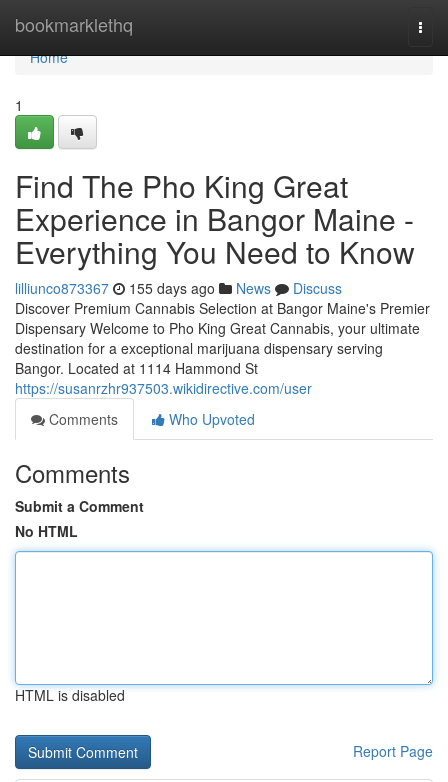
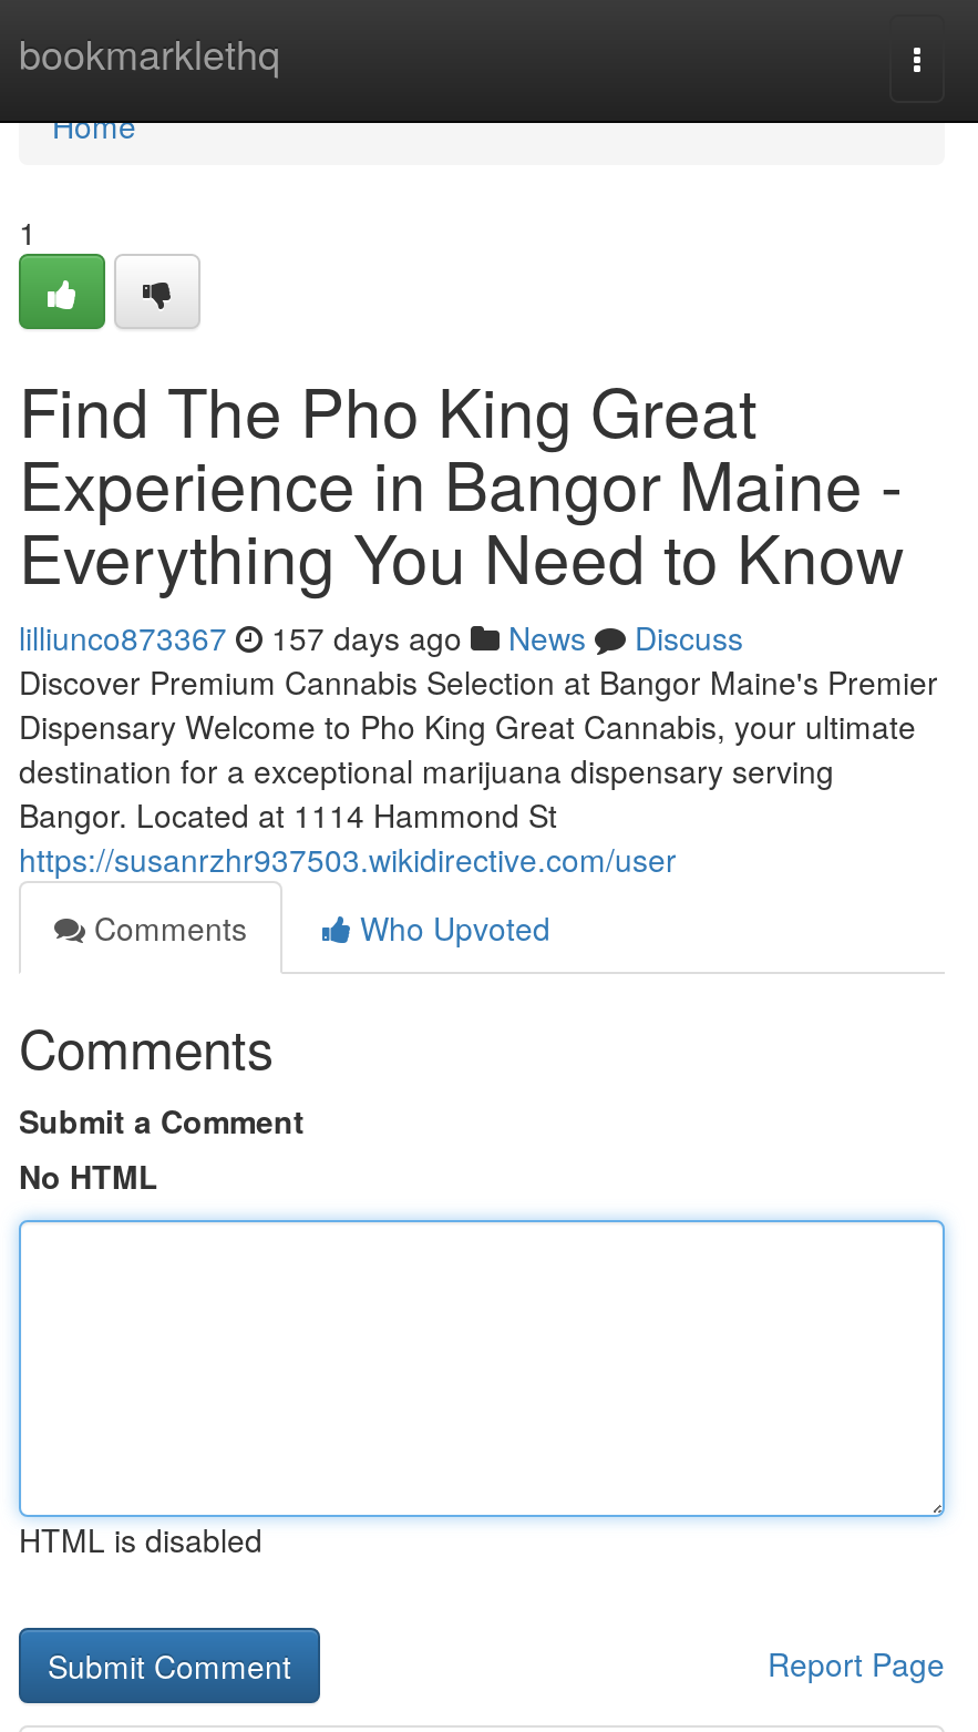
[15,278,342,298] lilliunco873367 155 days ago News Discuss -> [19,615,743,659] lilliunco873367 157 days ago News Discuss

